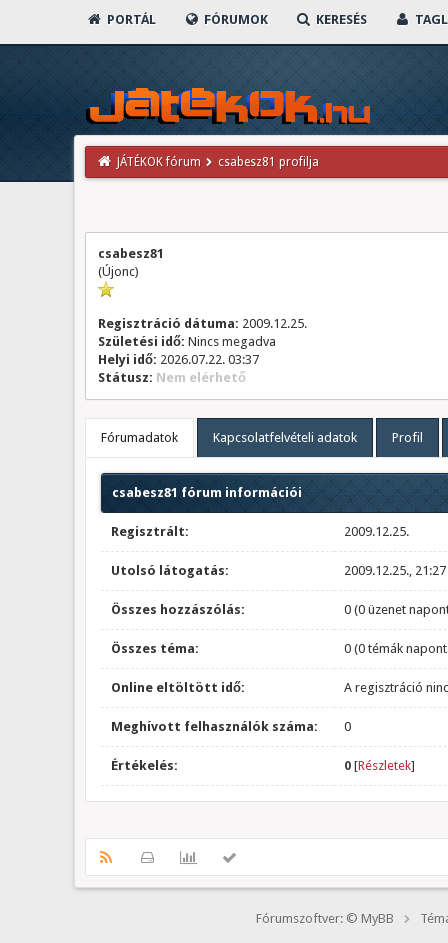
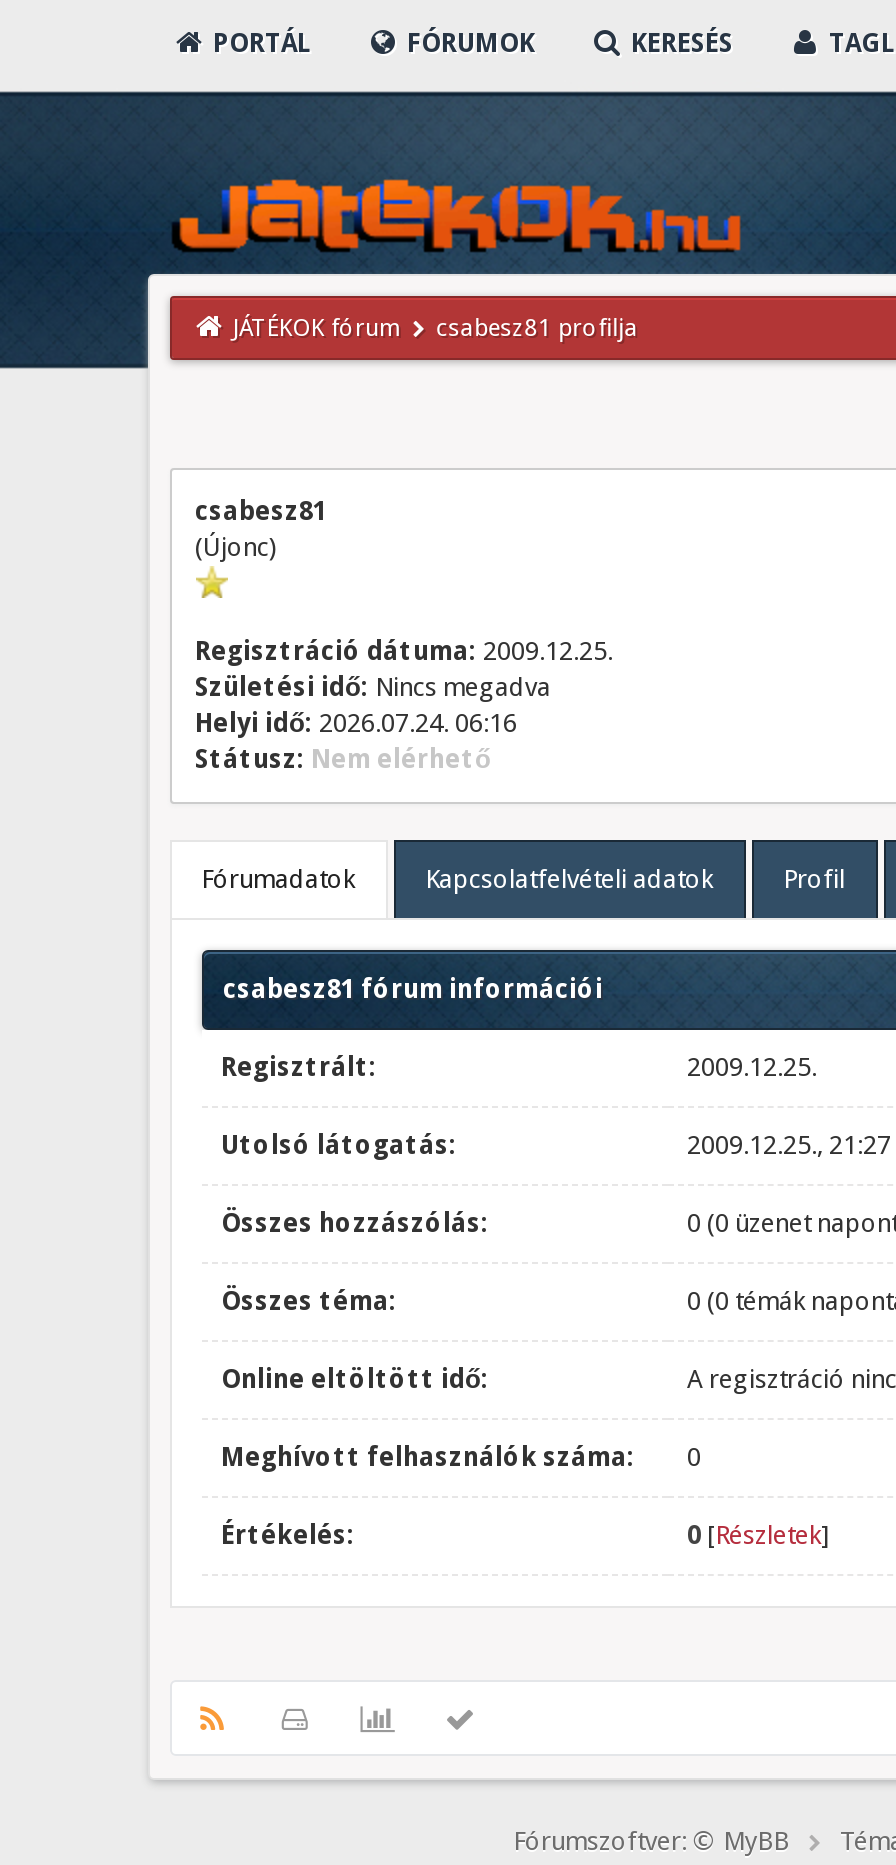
[97,352,258,367] Helyi idő: 2026.07.22. 03:37 -> [195,708,517,738] Helyi idő: 2026.07.24. 06:16

